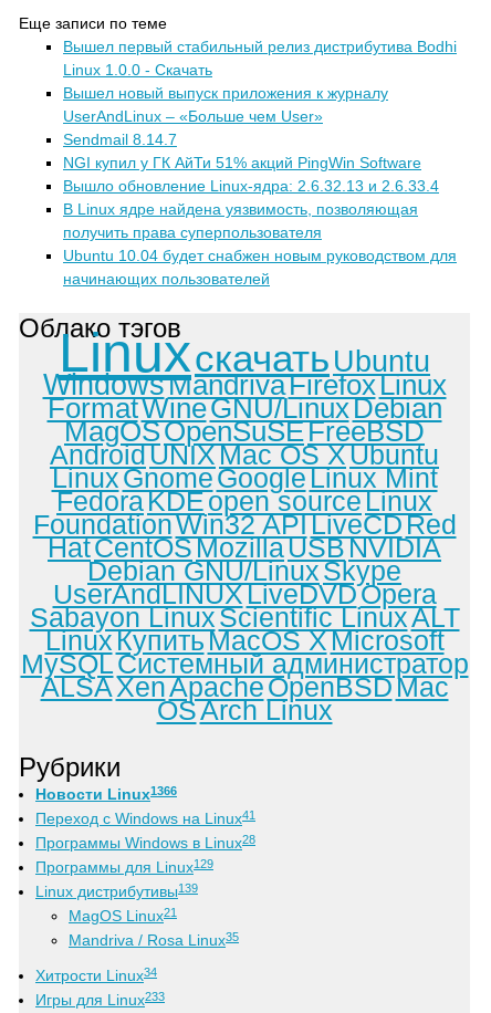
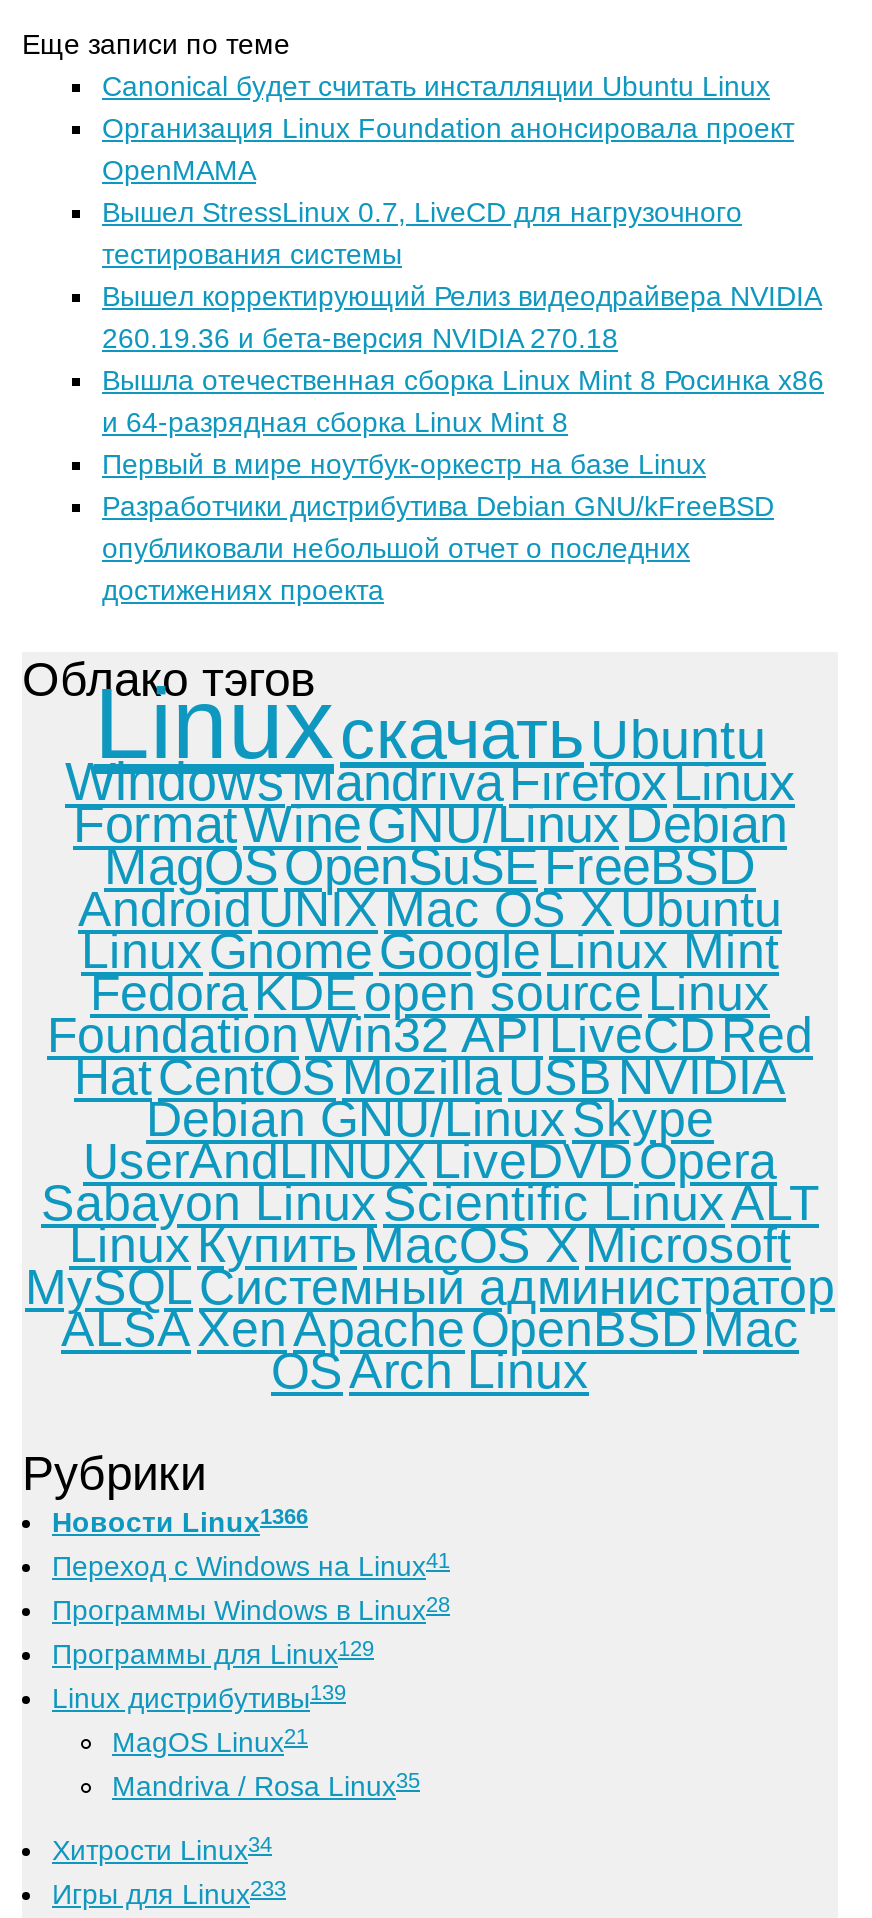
[63,38,457,288] Вышел первый стабильный релиз дистрибутива Bodhi | Linux 1.0.0 - Скачать | Вышел новый выпуск приложения к журналу | UserAndLinux – «Больше чем User» | Sendmail 8.14.7 | NGI купил у ГК АйТи 51% акций PingWin Software | Вышло обновление Linux-ядра: 2.6.32.13 и 2.6.33.4 | В Linux ядре найдена уязвимость, позволяющая | получить права суперпользователя | Ubuntu 10.04 будет снабжен новым руководством для | начинающих пользователей -> [102,70,824,606] Canonical будет считать инсталляции Ubuntu Linux | Организация Linux Foundation анонсировала проект | OpenMAMA | Вышел StressLinux 0.7, LiveCD для нагрузочного | тестирования системы | Вышел корректирующий Релиз видеодрайвера NVIDIA | 260.19.36 и бета-версия NVIDIA 270.18 | Вышла отечественная сборка Linux Mint 8 Росинка х86 | и 64-разрядная сборка Linux Mint 8 | Первый в мире ноутбук-оркестр на базе Linux | Разработчики дистрибутива Debian GNU/kFreeBSD | опубликовали небольшой отчет о последних | достижениях проекта

